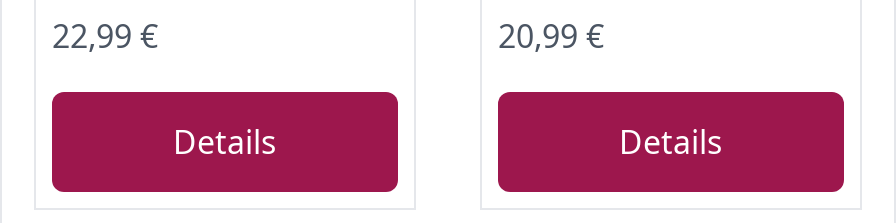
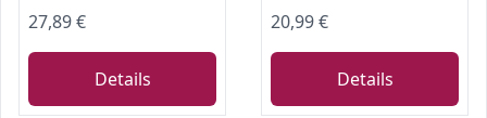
[52,14,158,58] 22,99 € -> [28,10,86,34] 27,89 €

